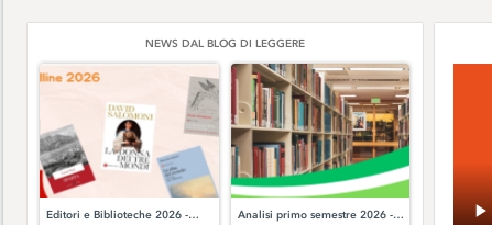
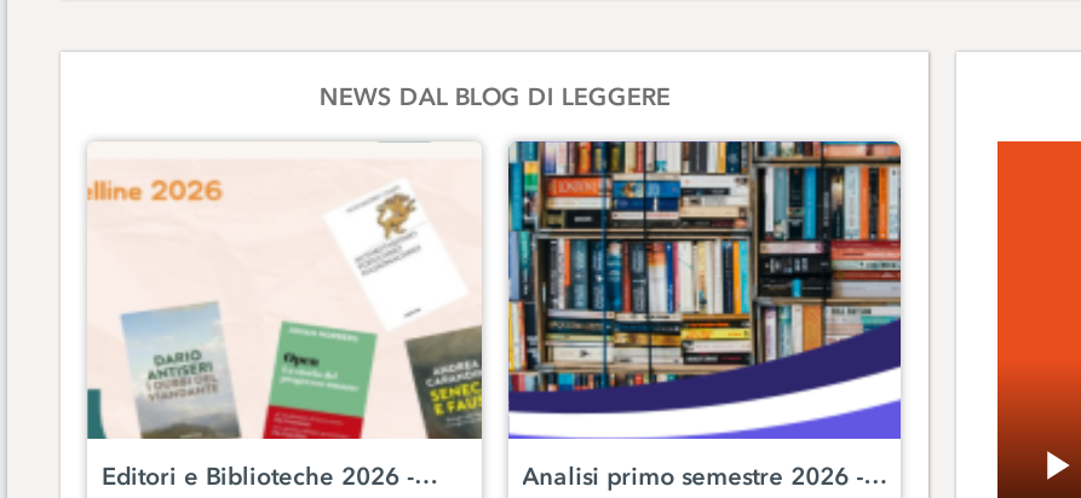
[230,63,411,199] [image] -> [506,138,903,440] [image]
[39,71,219,199] [image] -> [85,162,484,442] [image]

